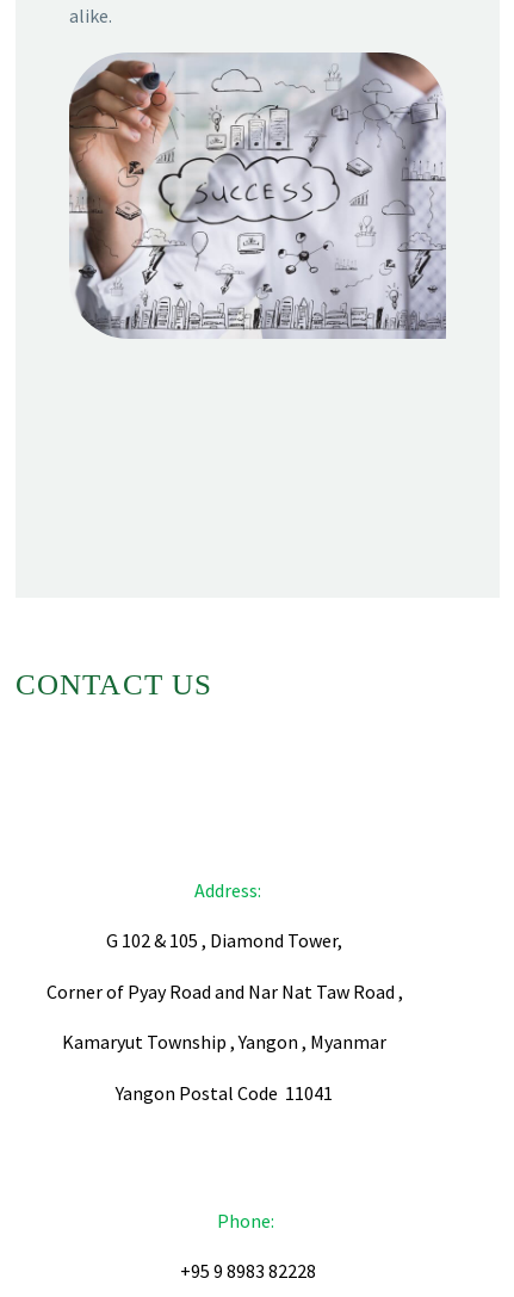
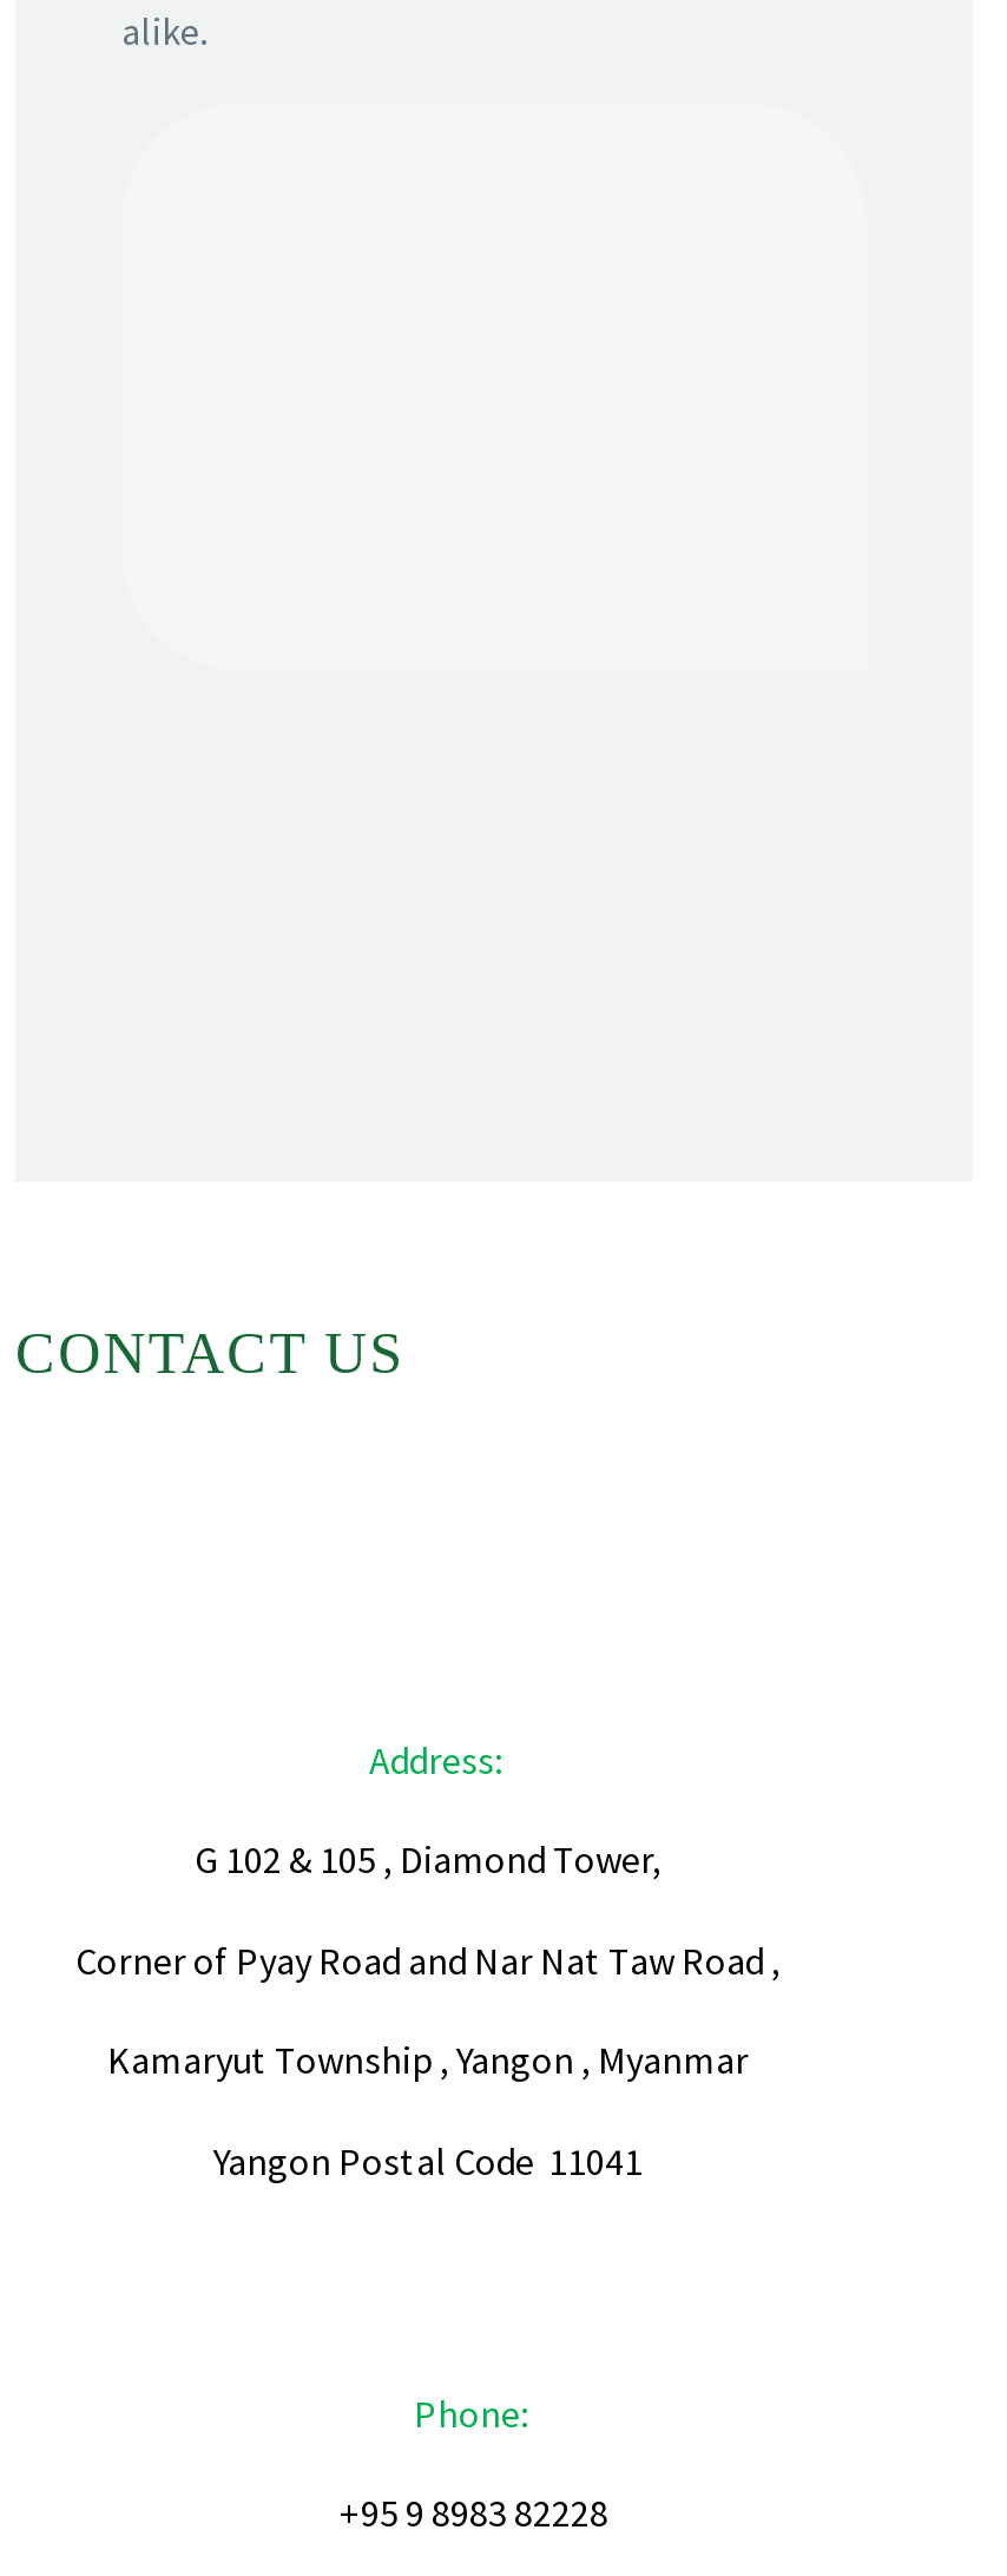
[68,51,447,340] [image] -> none

